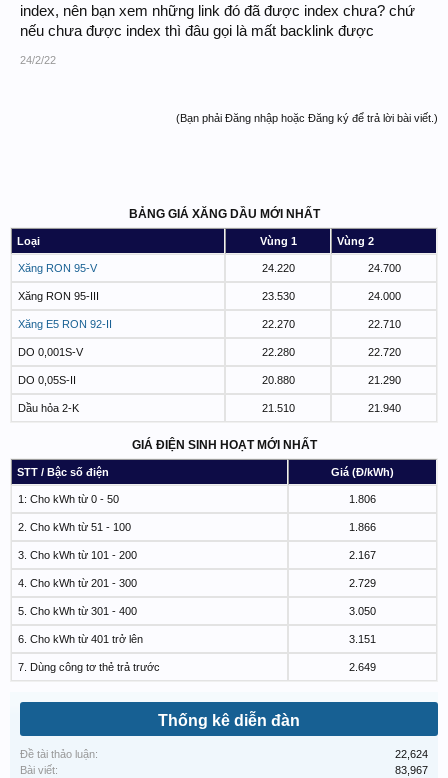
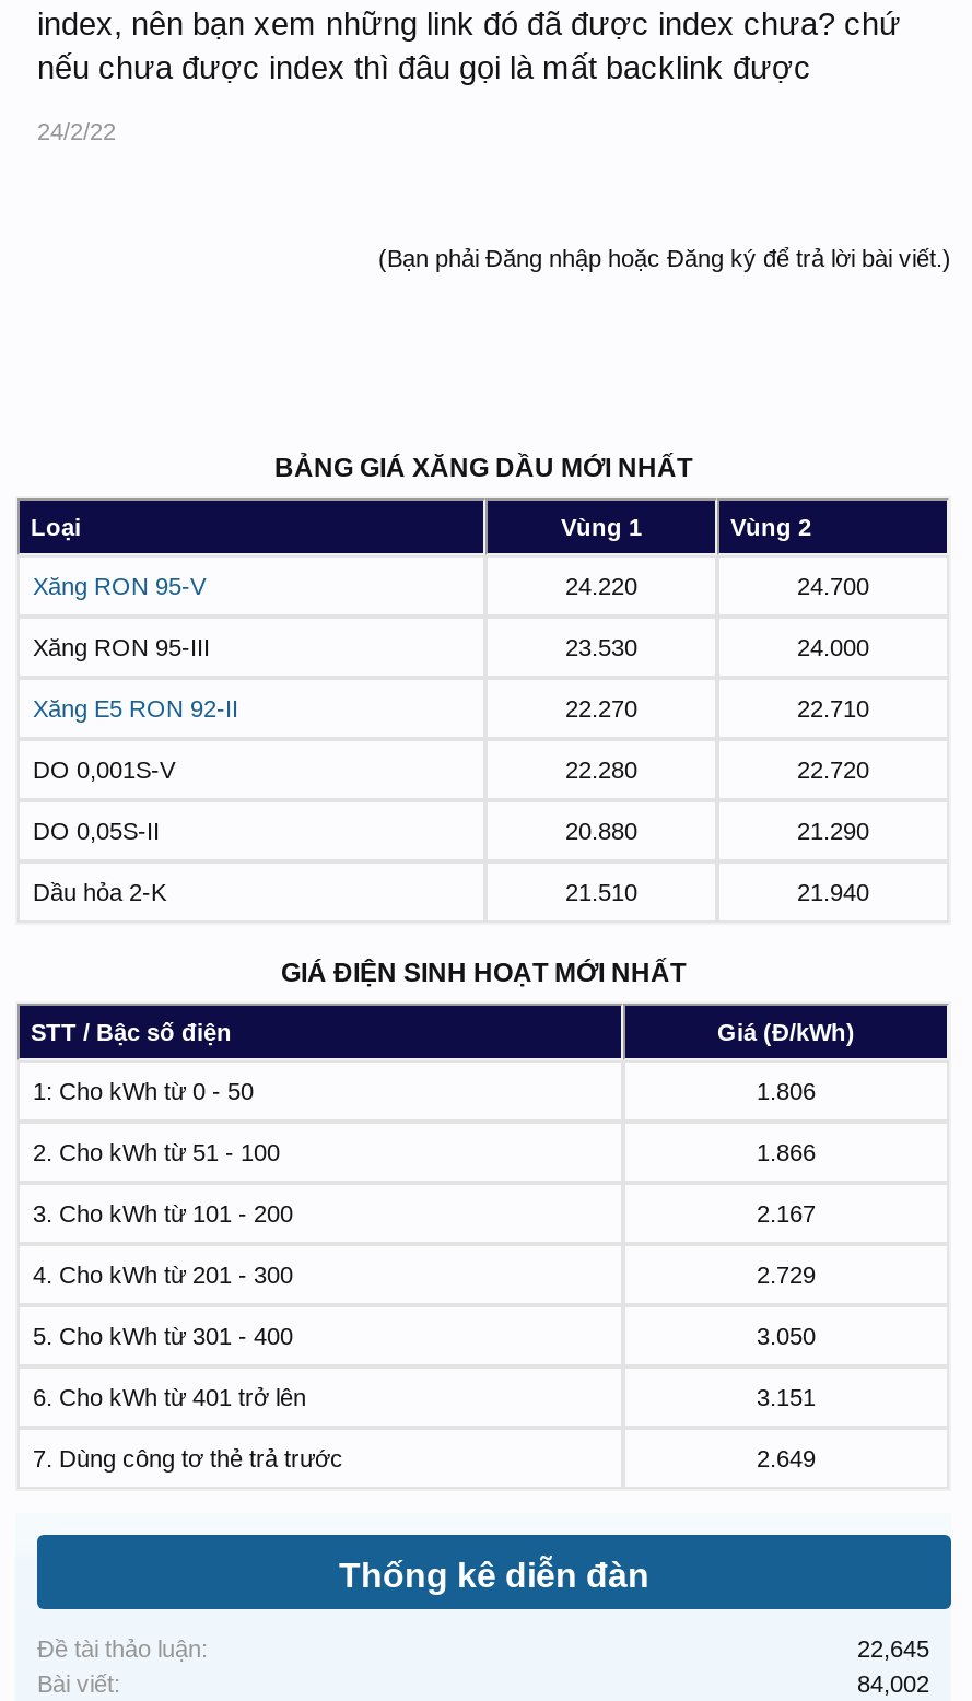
[395,748,428,760] 22,624 -> [857,1636,929,1662] 22,645
[395,764,428,776] 83,967 -> [857,1671,929,1697] 84,002

